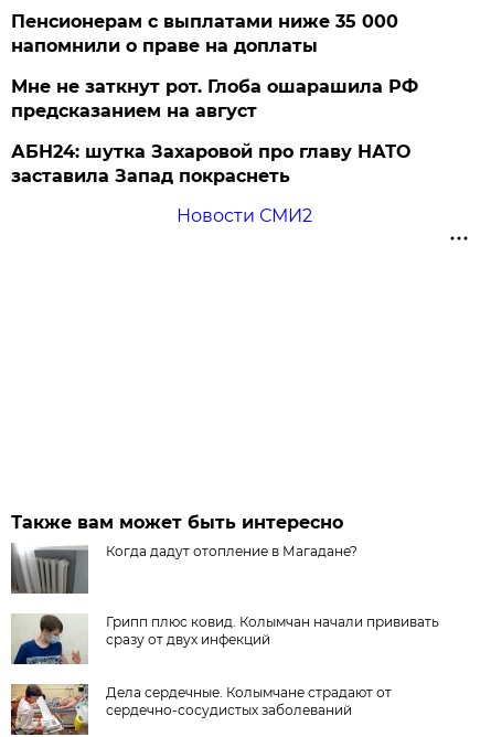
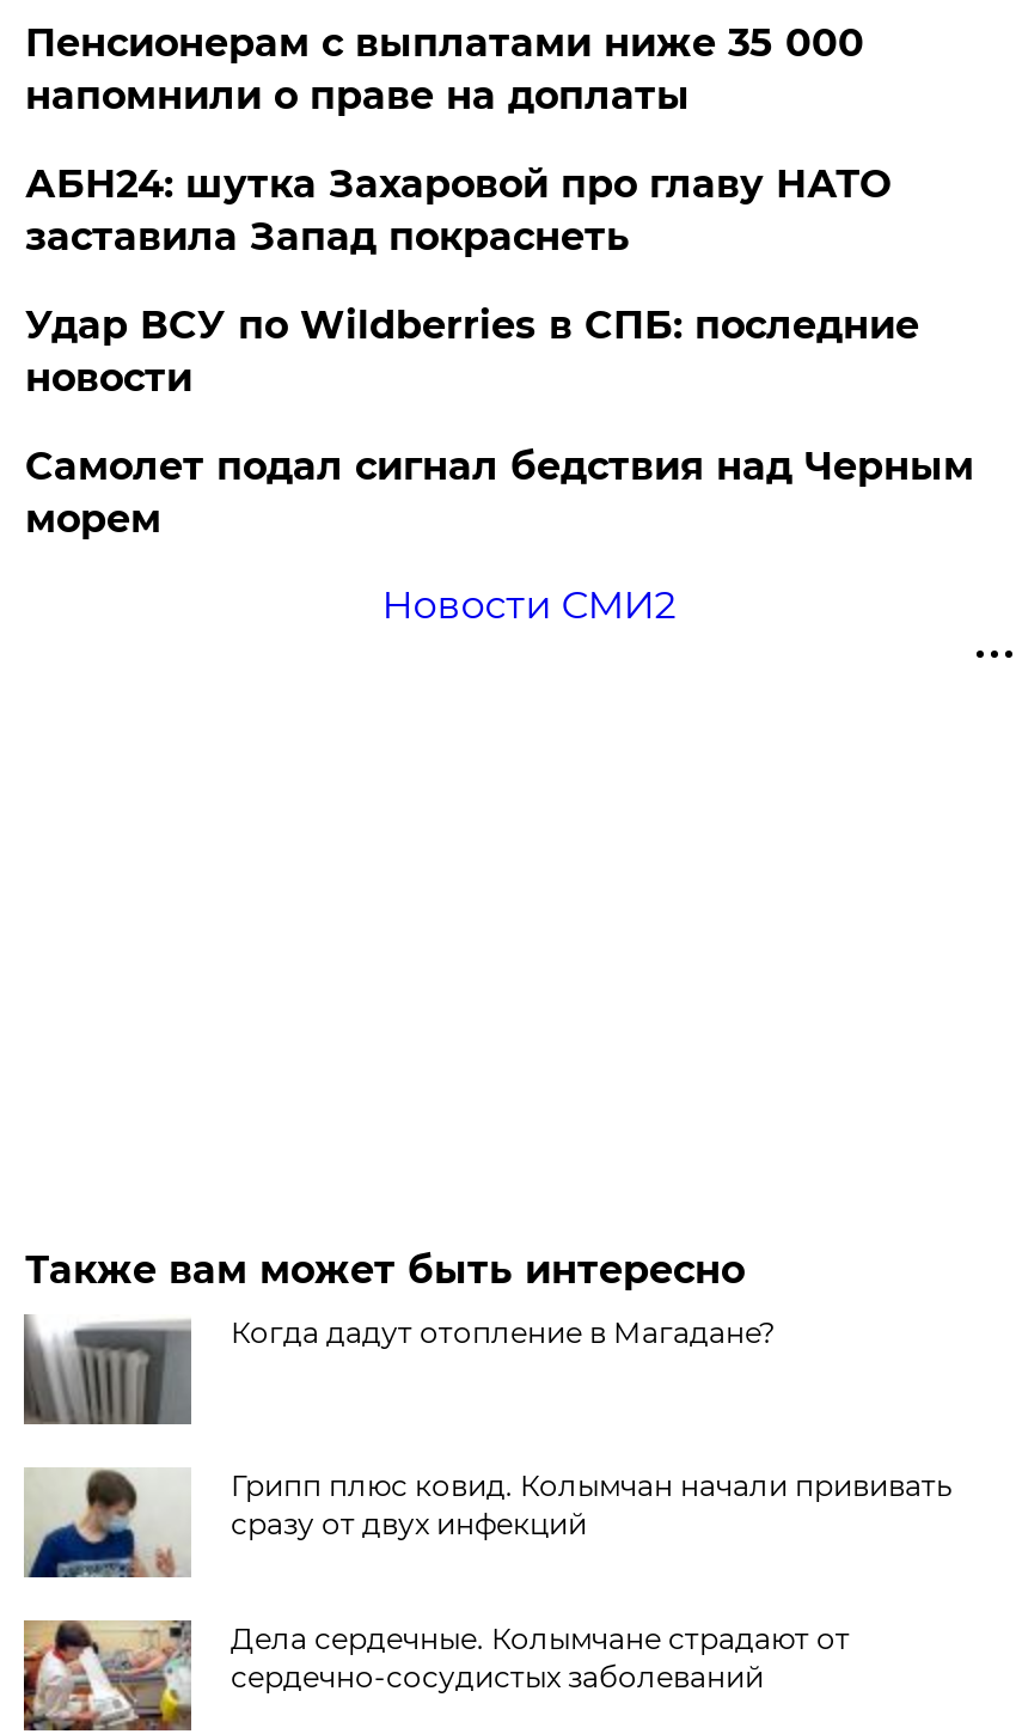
[11,76,419,121] Мне не заткнут рот. Глоба ошарашила РФ | предсказанием на август -> none
moved [11,141,411,186] -> [25,161,890,260]: АБН24: шутка Захаровой про главу НАТО | заставила Запад покраснеть
none -> [25,303,974,542] Удар ВСУ по Wildberries в СПБ: последние | новости | Самолет подал сигнал бедствия над Черным | морем

